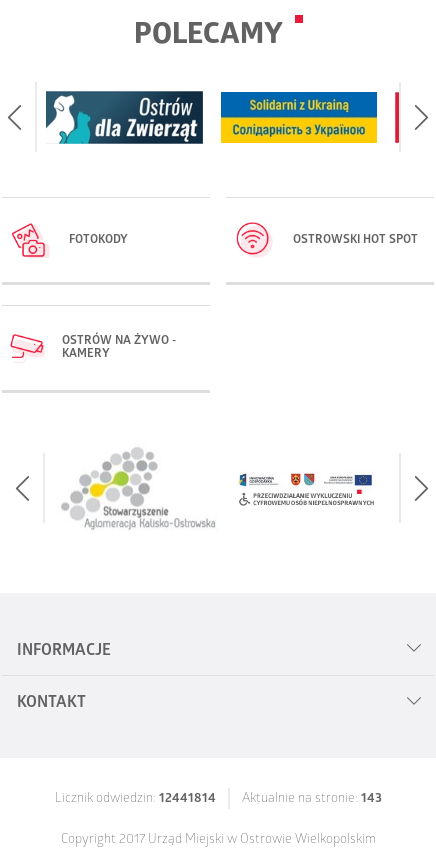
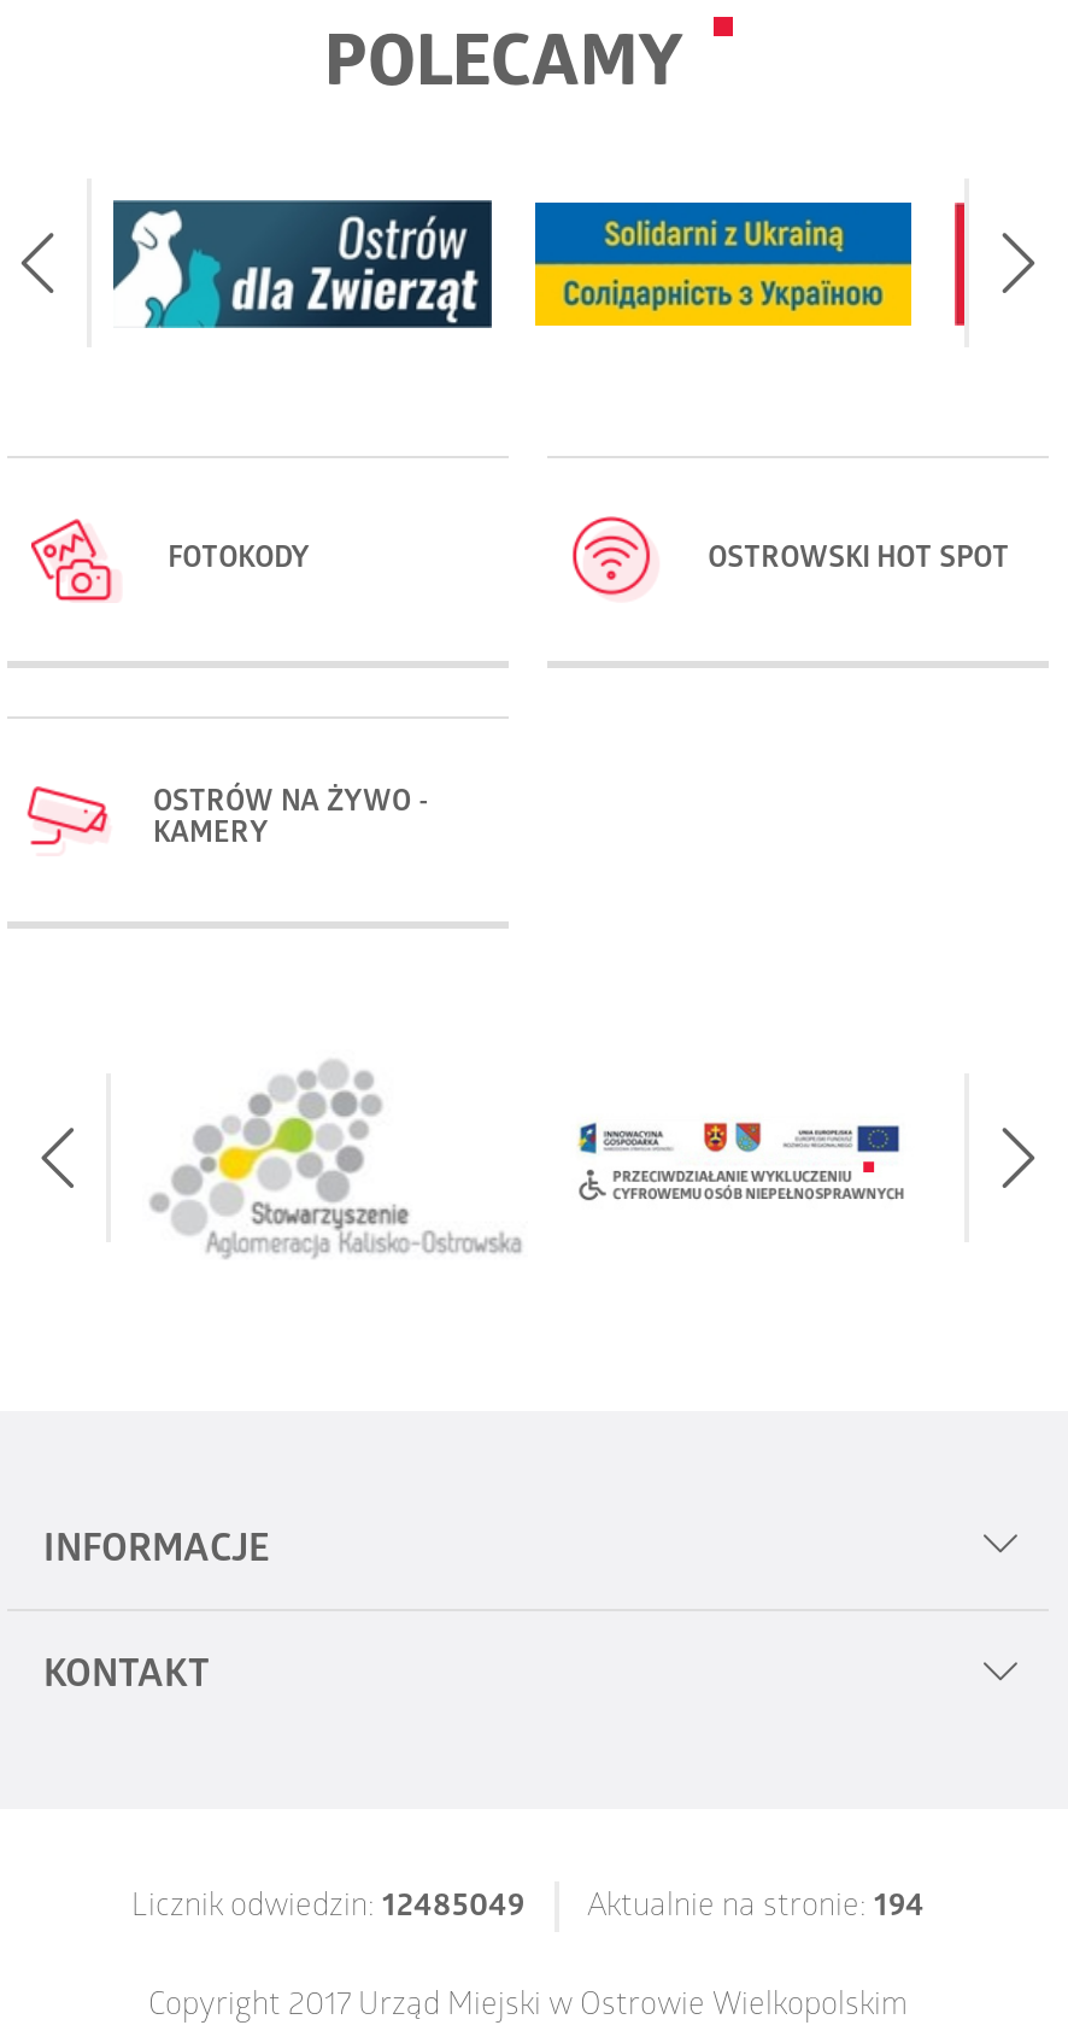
[54,792,215,807] Licznik odwiedzin: 12441814 -> [131,1890,524,1926] Licznik odwiedzin: 12485049
[241,792,381,807] Aktualnie na stronie: 143 -> [587,1890,925,1926] Aktualnie na stronie: 194

